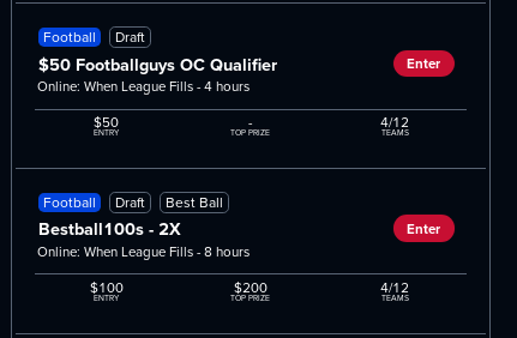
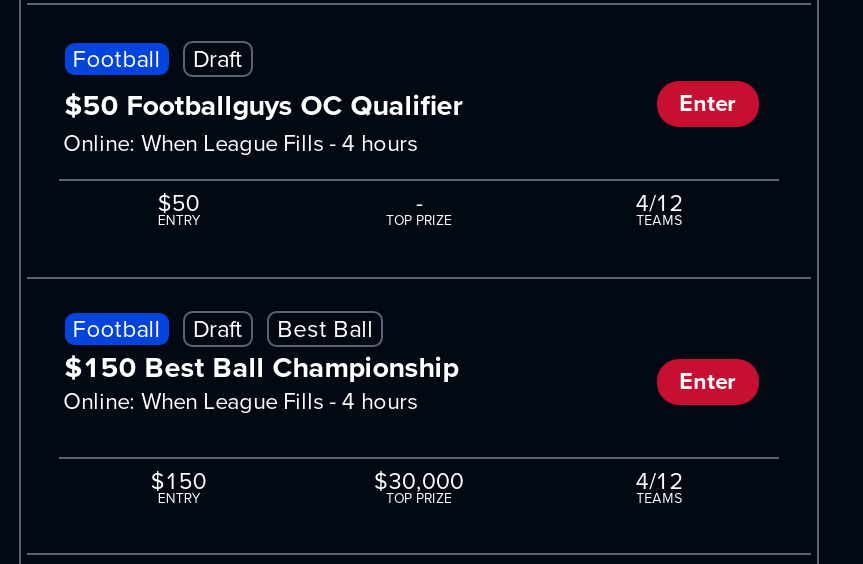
[37,216,250,261] Bestball100s - 2X | Online: When League Fills - 8 hours -> [63,344,459,416] $150 Best Ball Championship | Online: When League Fills - 4 hours
[90,278,123,297] $100 -> [151,464,207,496] $150
[234,278,267,297] $200 -> [374,464,464,496] $30,000

